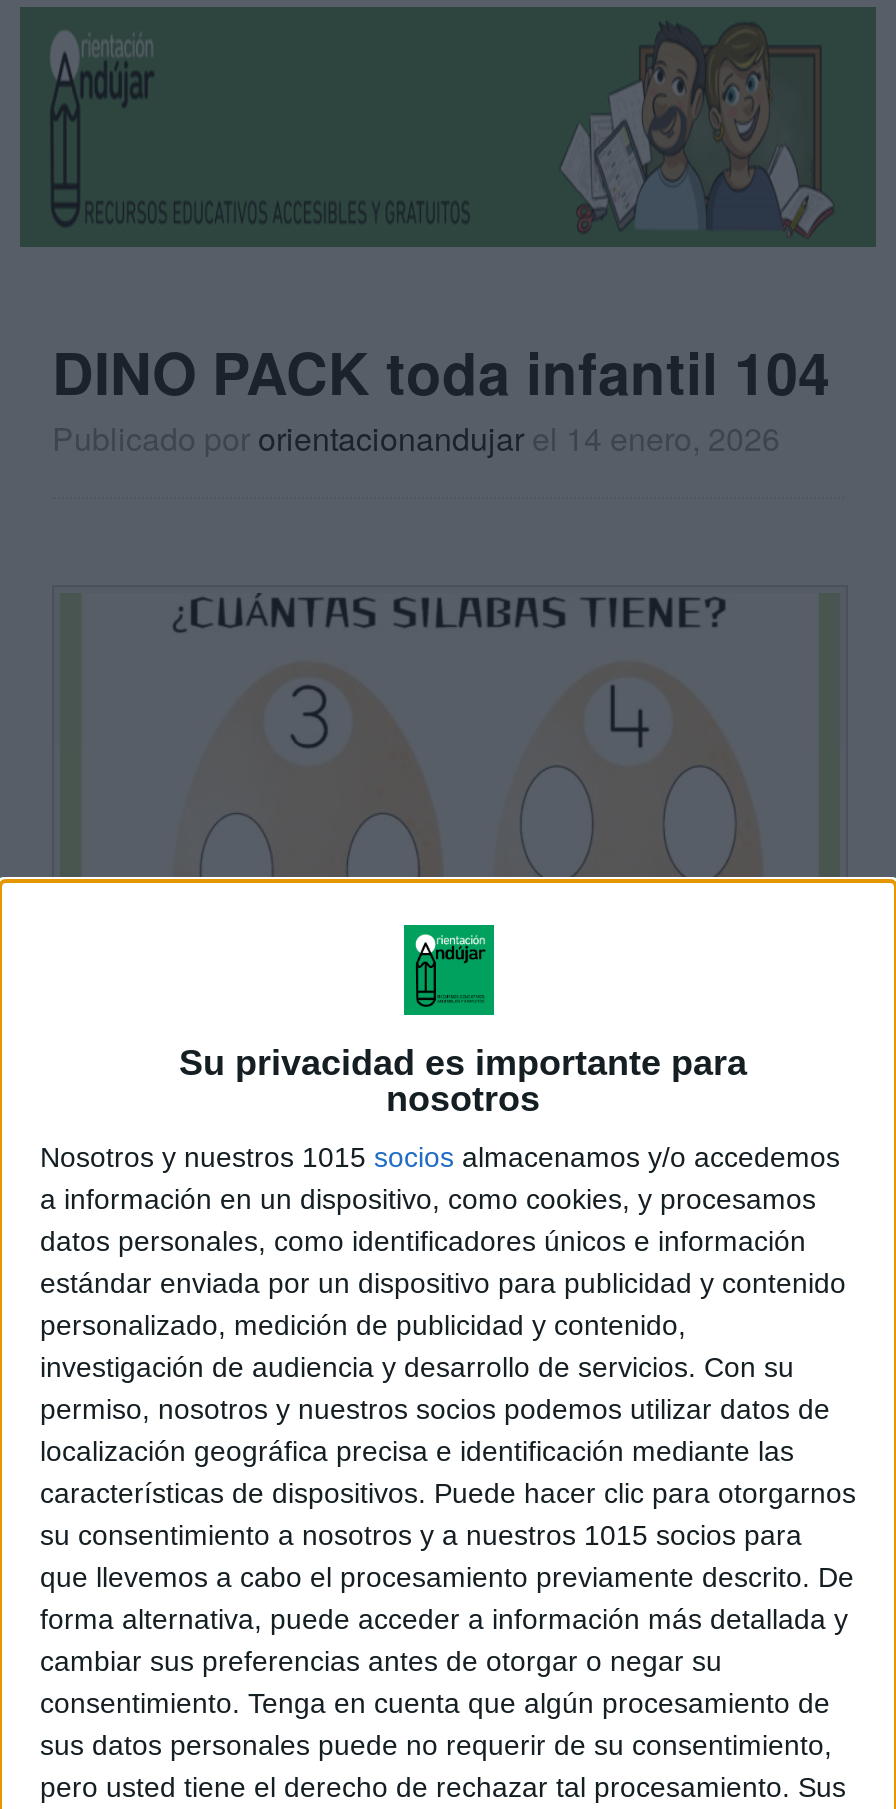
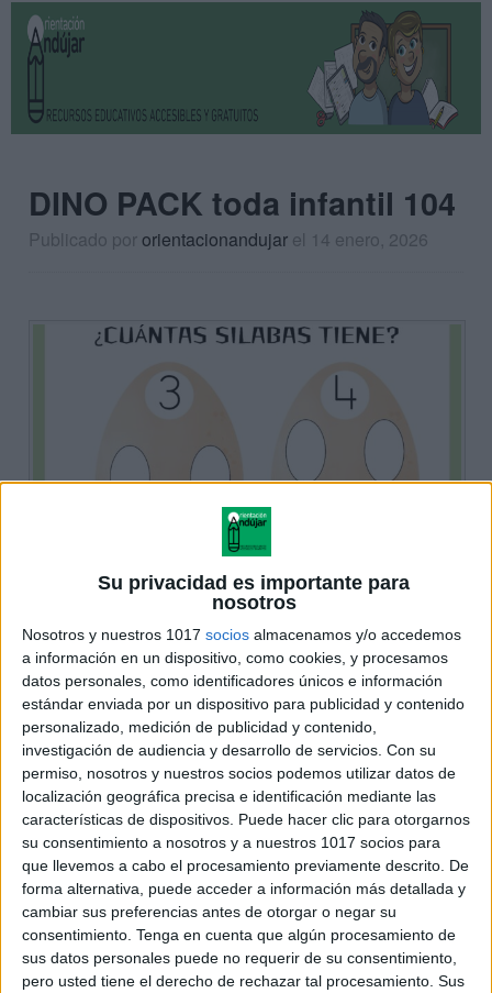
[40,1140,840,1172] Nosotros y nuestros 1015 socios almacenamos y/o accedemos -> [22,625,461,643] Nosotros y nuestros 1017 socios almacenamos y/o accedemos
[40,1518,802,1550] su consentimiento a nosotros y a nuestros 1015 socios para -> [22,833,440,851] su consentimiento a nosotros y a nuestros 1017 socios para

